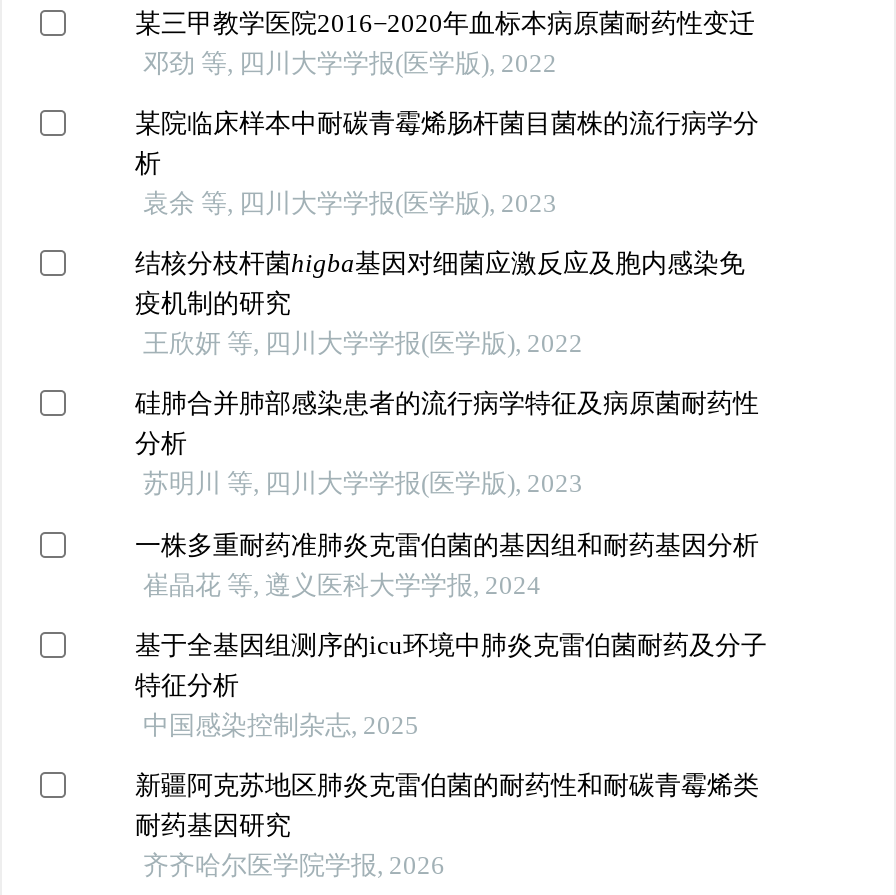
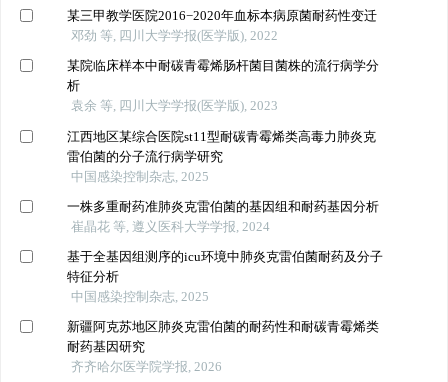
[135,249,759,499] 结核分枝杆菌higba基因对细菌应激反应及胞内感染免 | 疫机制的研究 | 王欣妍 等, 四川大学学报(医学版), 2022 | 硅肺合并肺部感染患者的流行病学特征及病原菌耐药性 | 分析 | 苏明川 等, 四川大学学报(医学版), 2023 -> [67,129,376,184] 江西地区某综合医院st11型耐碳青霉烯类高毒力肺炎克 | 雷伯菌的分子流行病学研究 | 中国感染控制杂志, 2025

